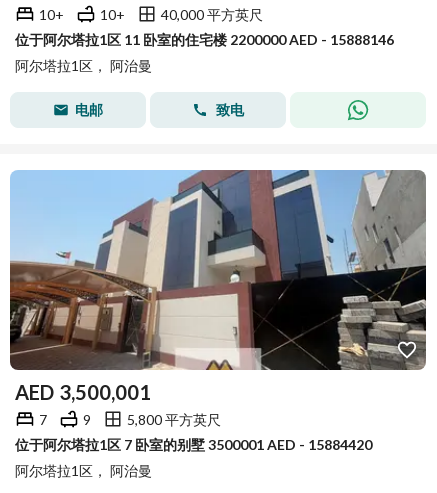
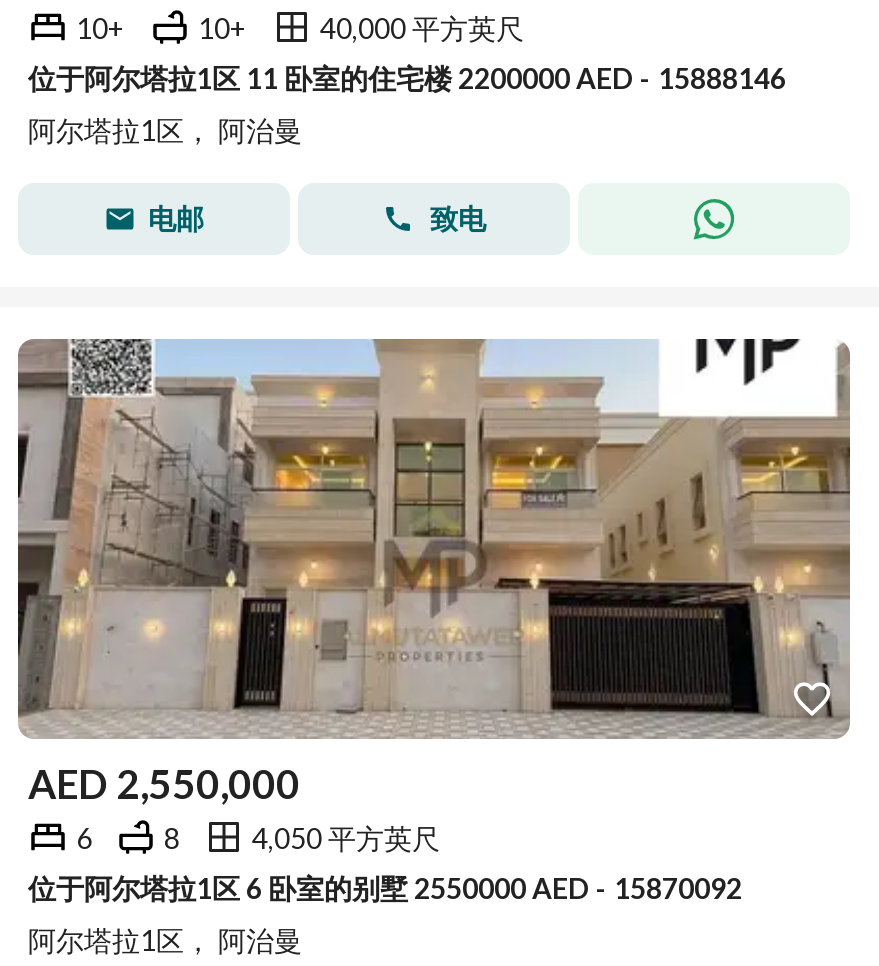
[9,169,427,404] [image] | AED 3,500,001 -> [16,337,852,807] [image] | AED 2,550,000
[39,410,47,427] 7 -> [76,820,92,854] 6
[83,410,91,427] 9 -> [164,820,180,854] 8
[127,410,221,427] 5,800 平方英尺 -> [252,820,440,854] 4,050 平方英尺
[15,436,372,453] 位于阿尔塔拉1区 7 卧室的别墅 3500001 AED - 15884420 -> [28,871,742,905] 位于阿尔塔拉1区 6 卧室的别墅 2550000 AED - 15870092

